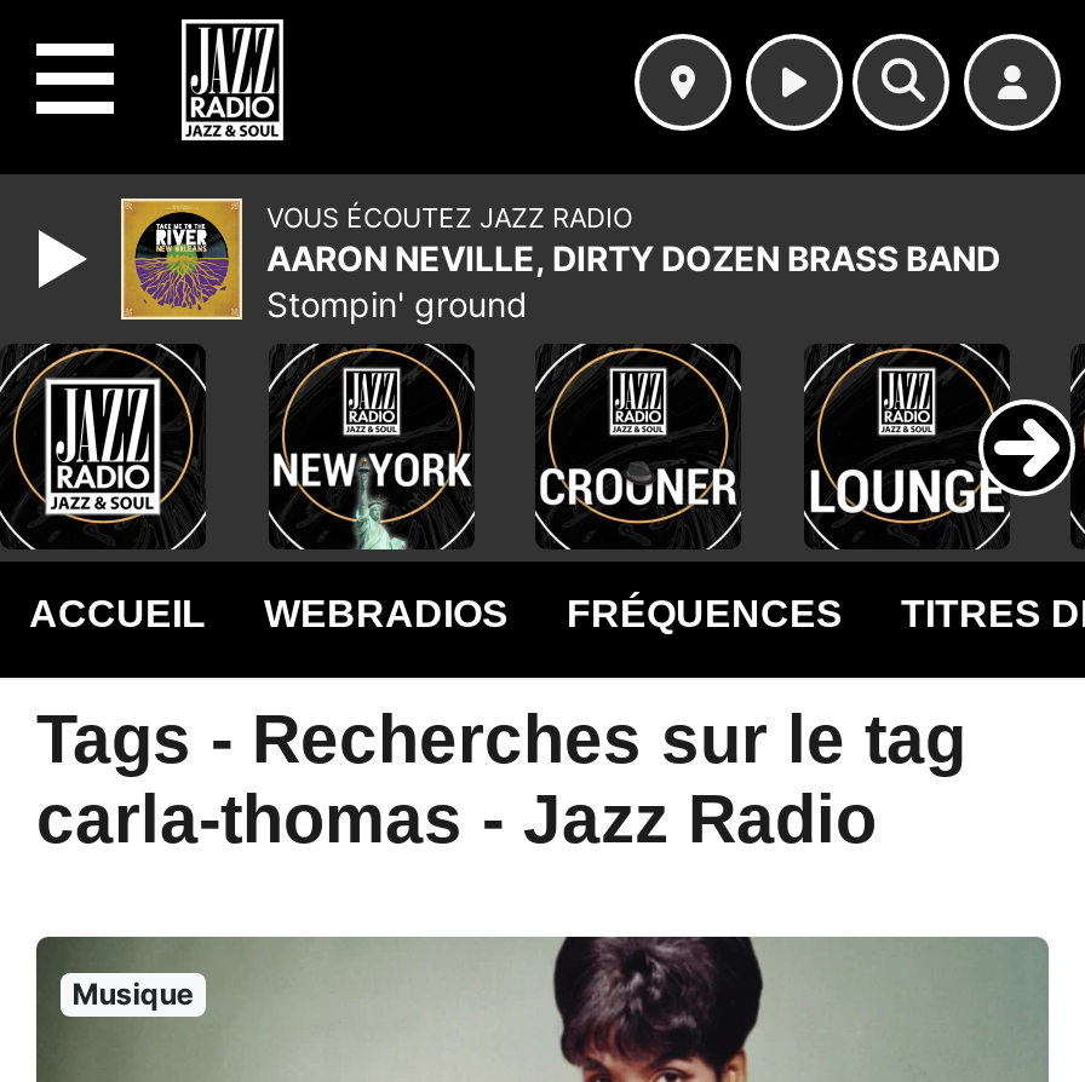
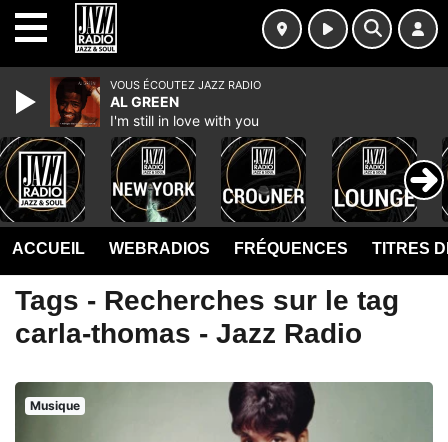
[119,196,1000,324] [image] | AARON NEVILLE, DIRTY DOZEN BRASS BAND | Stompin' ground -> [50,77,259,129] [image] | AL GREEN | I'm still in love with you

